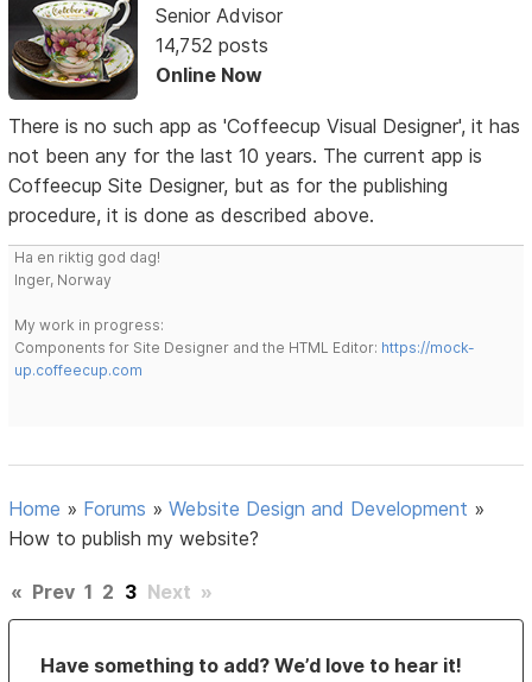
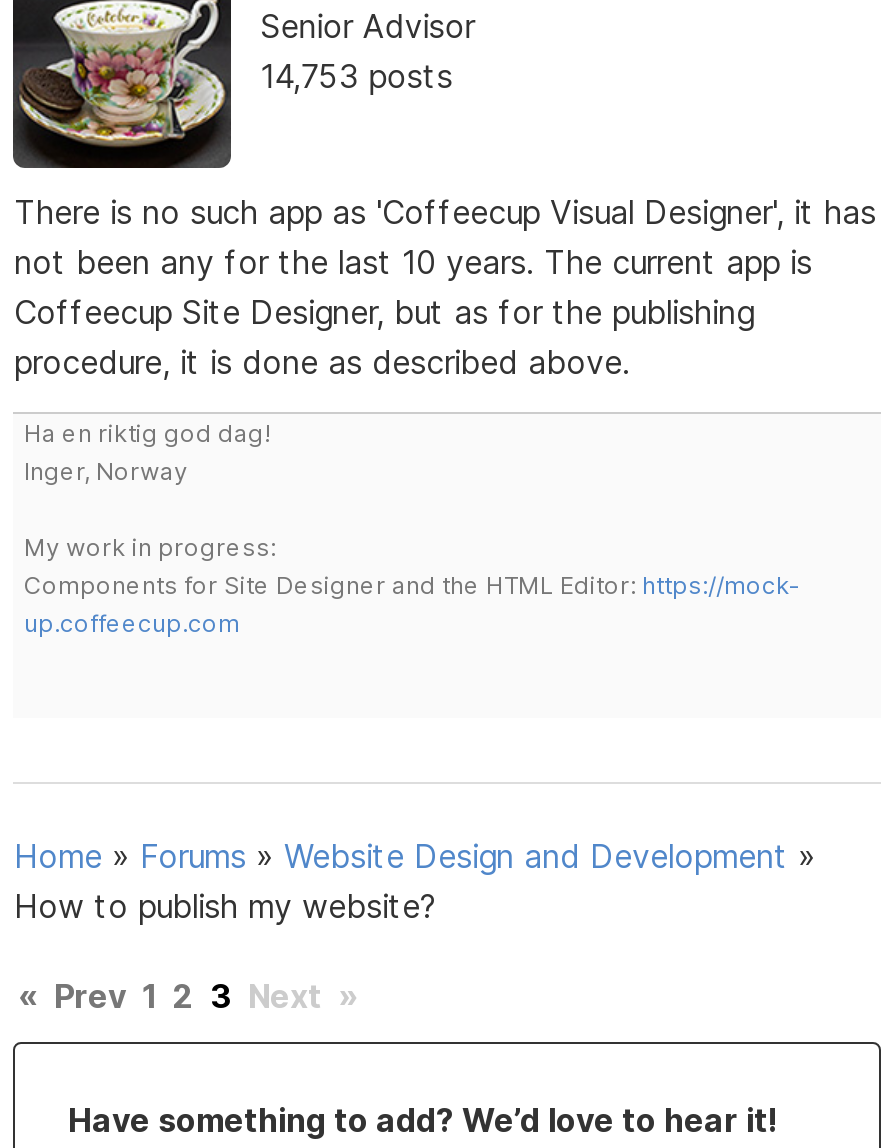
[155,33,268,87] 14,752 posts | Online Now -> [260,56,452,96] 14,753 posts

